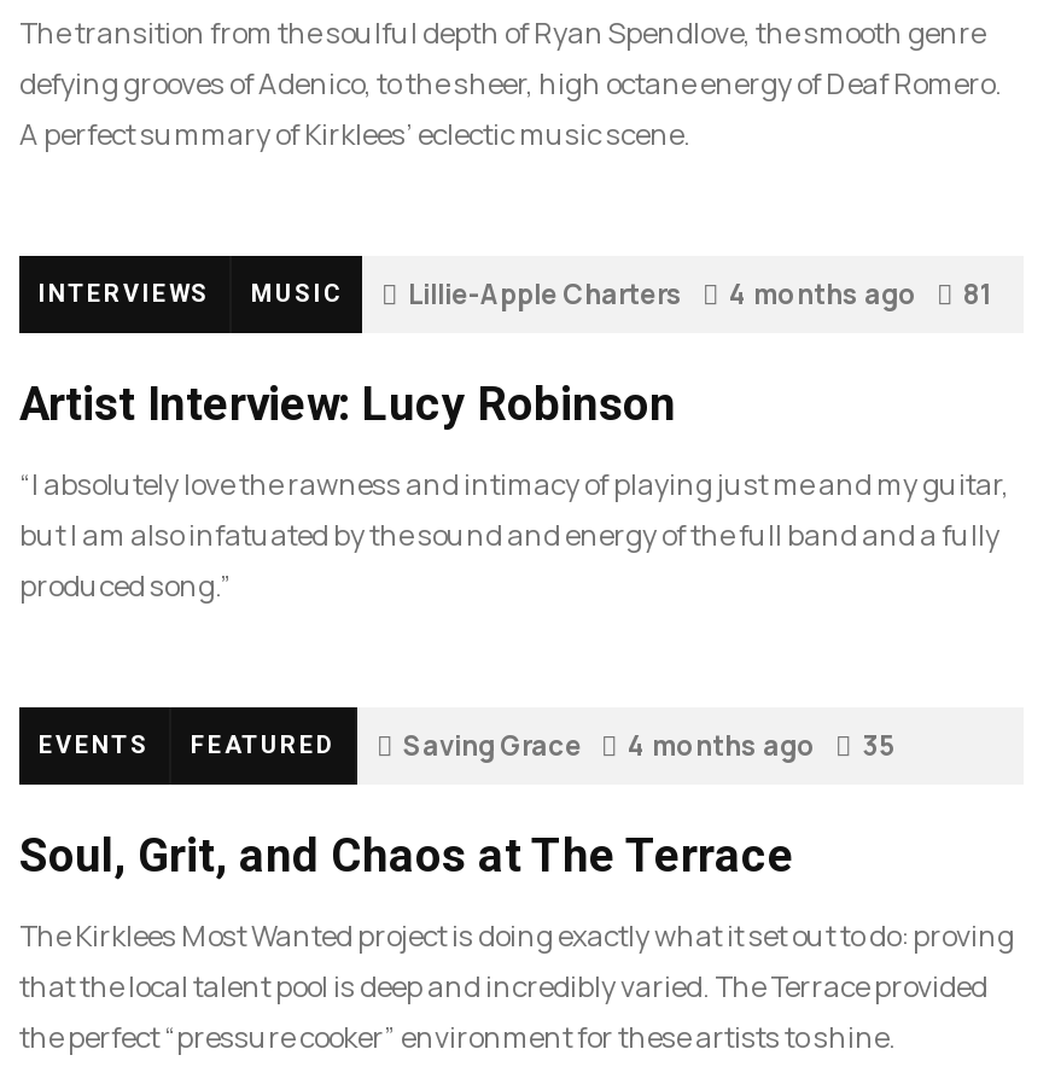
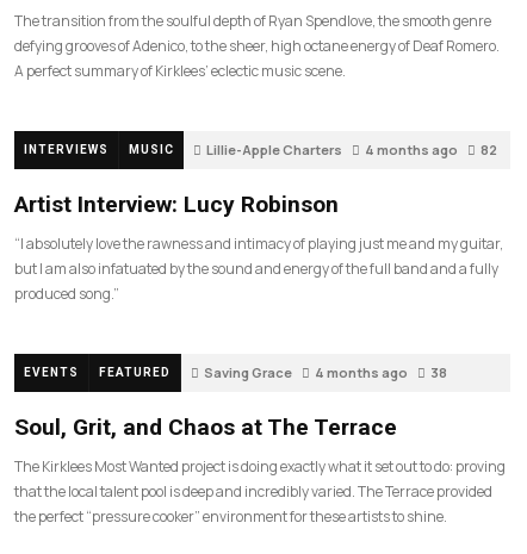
[408,275,990,311] Lillie-Apple Charters 4 months ago 81 -> [206,141,497,158] Lillie-Apple Charters 4 months ago 82
[403,727,896,763] Saving Grace 4 months ago 35 -> [204,363,447,381] Saving Grace 4 months ago 38

